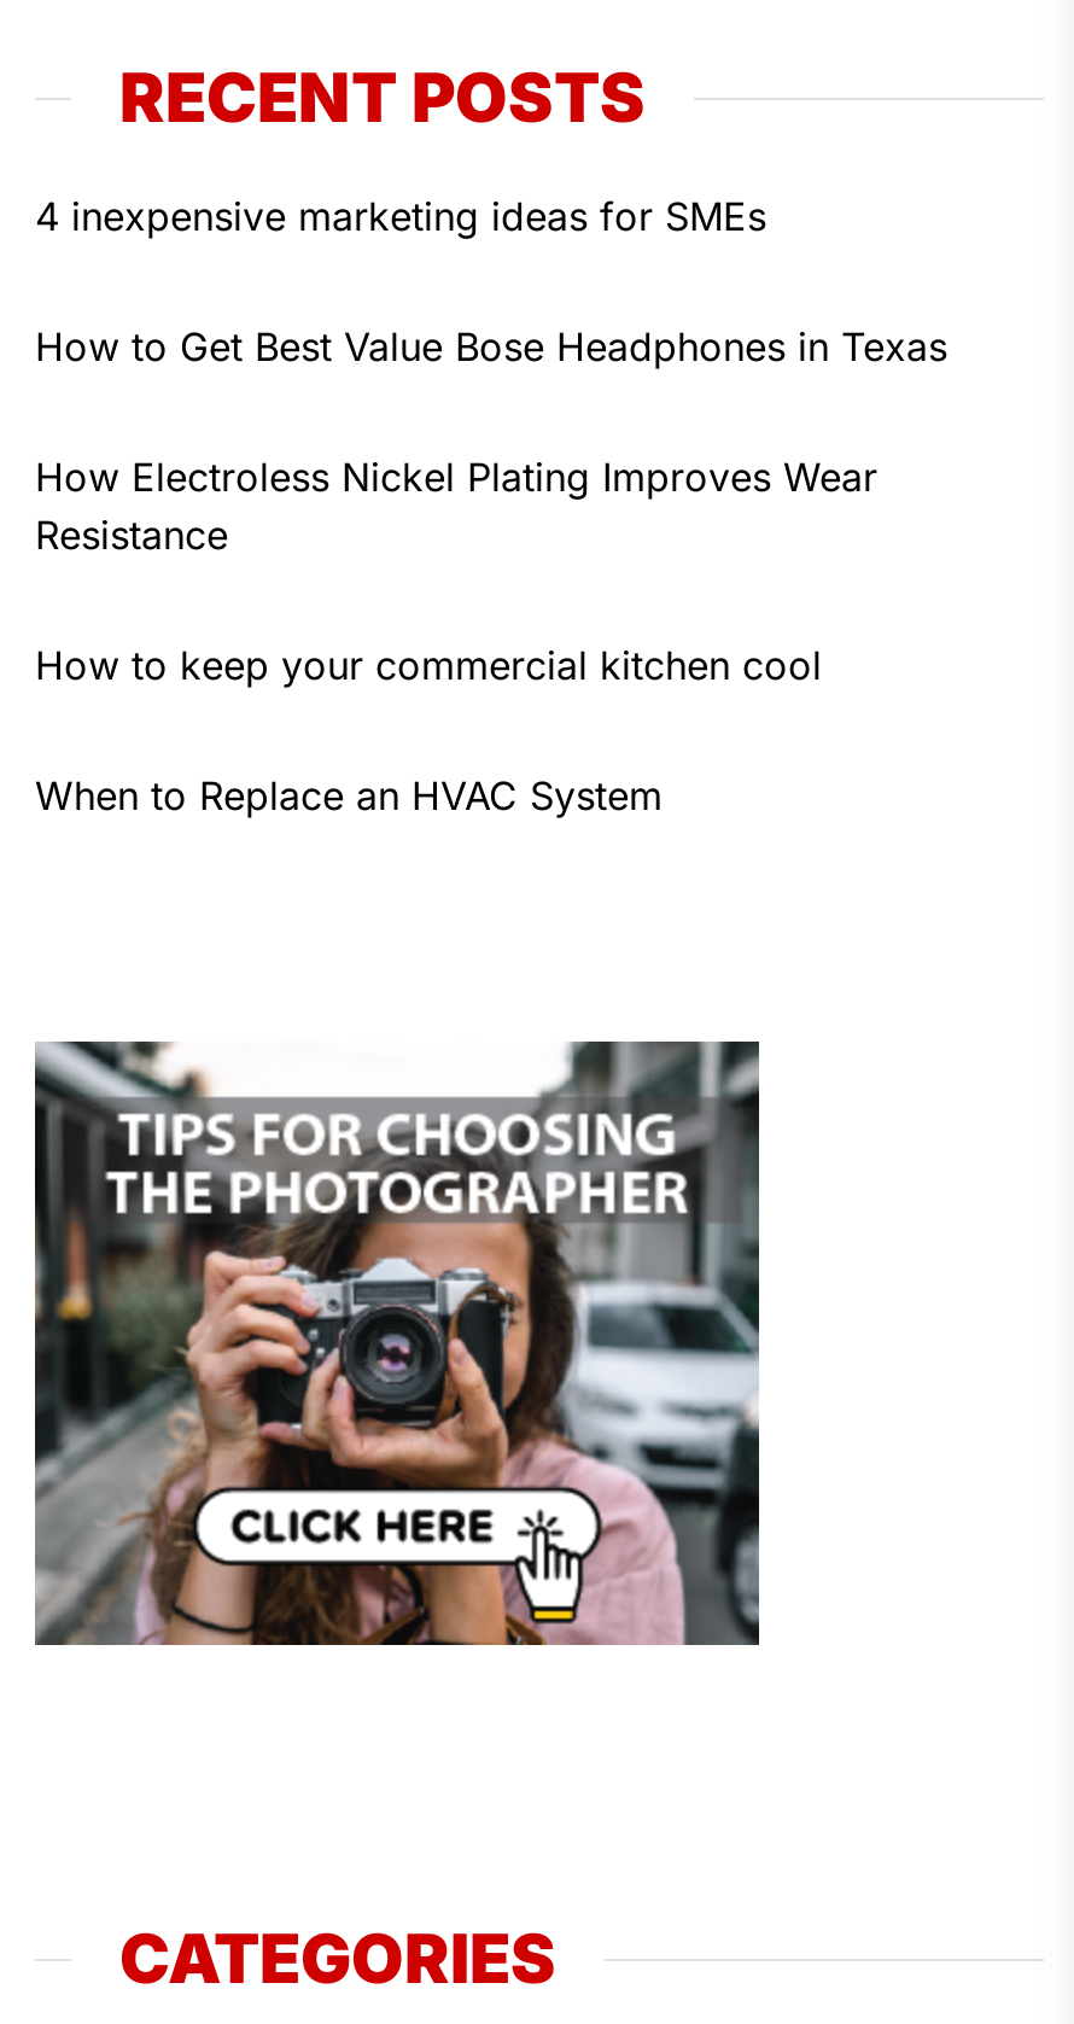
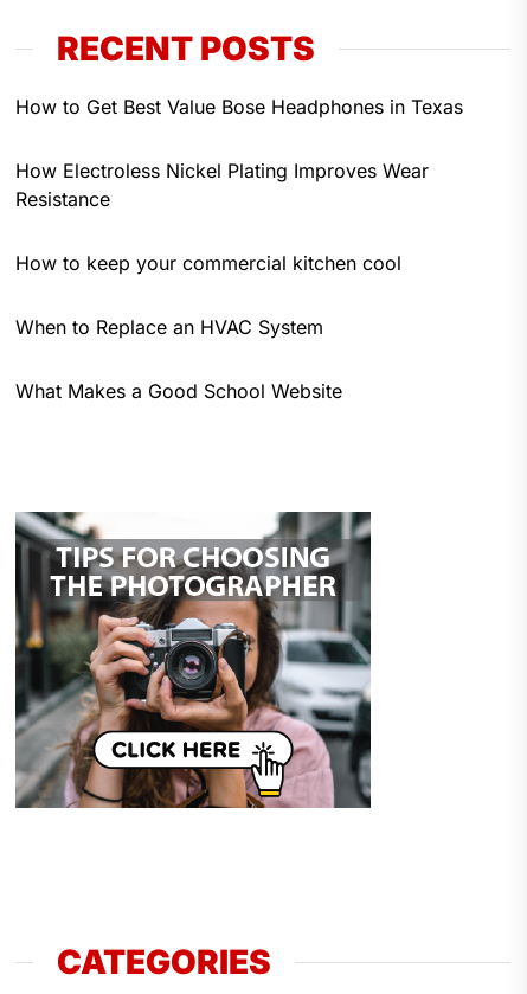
[35,191,766,239] 4 inexpensive marketing ideas for SMEs -> none
moved [35,321,947,818] -> [15,94,463,338]: How to Get Best Value Bose Headphones in Texas | How Electroless Nickel Plating Improves Wear | Resistance | How to keep your commercial kitchen cool | When to Replace an HVAC System
none -> [15,379,342,402] What Makes a Good School Website

